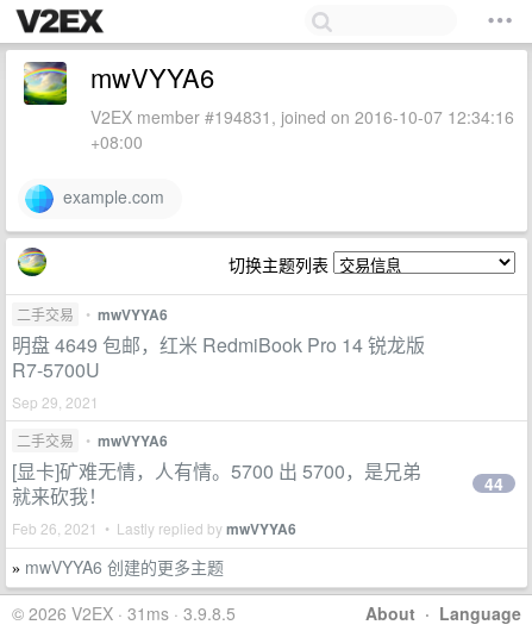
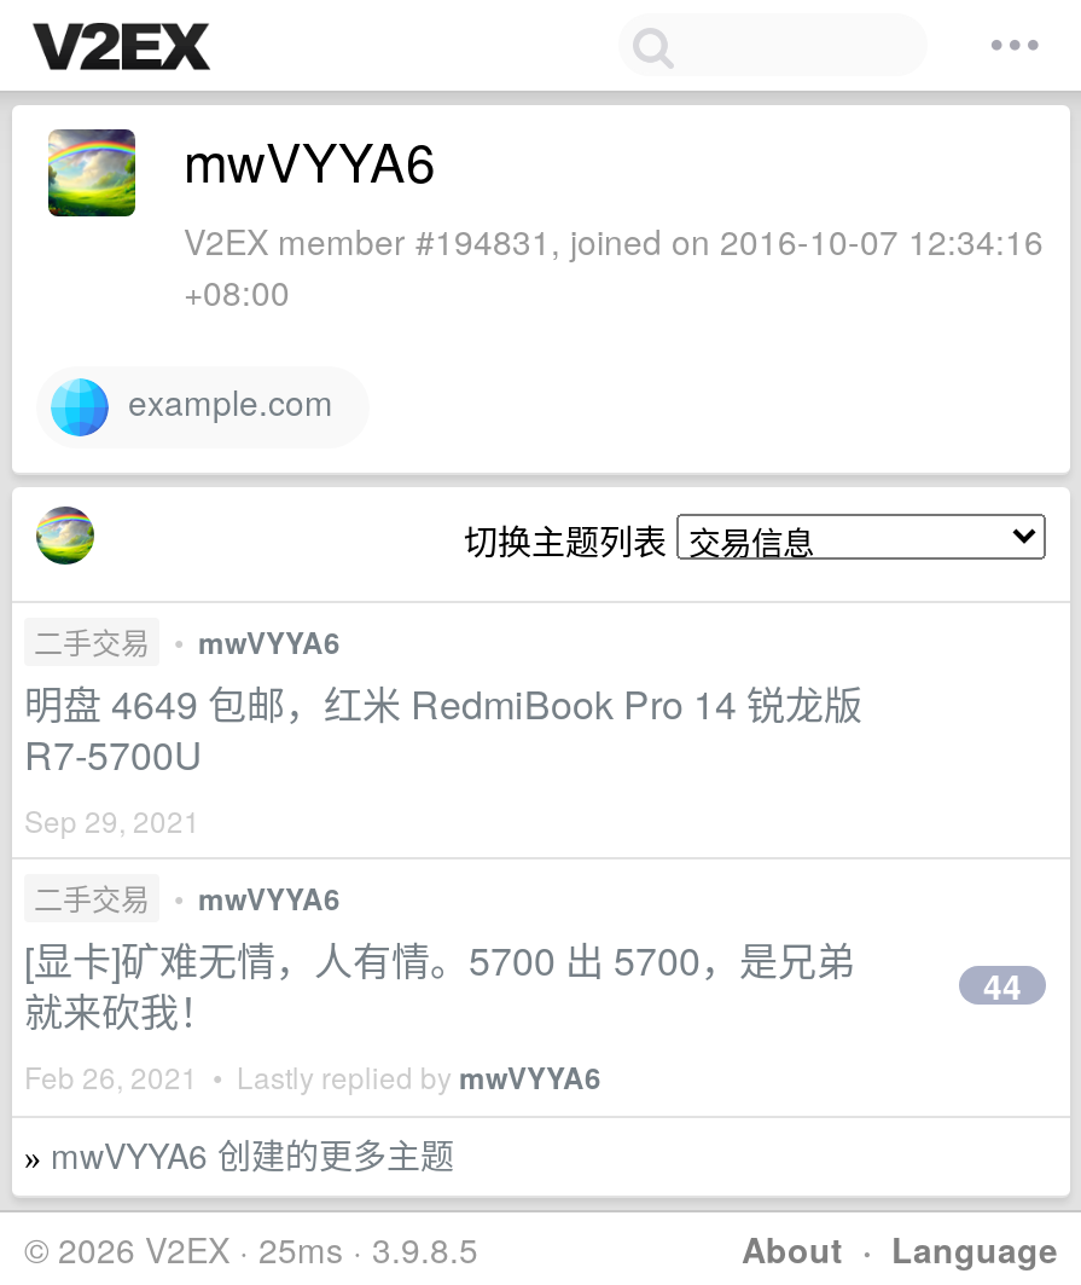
[12,601,236,625] © 2026 V2EX · 31ms · 3.9.8.5 -> [24,1225,478,1273] © 2026 V2EX · 25ms · 3.9.8.5

